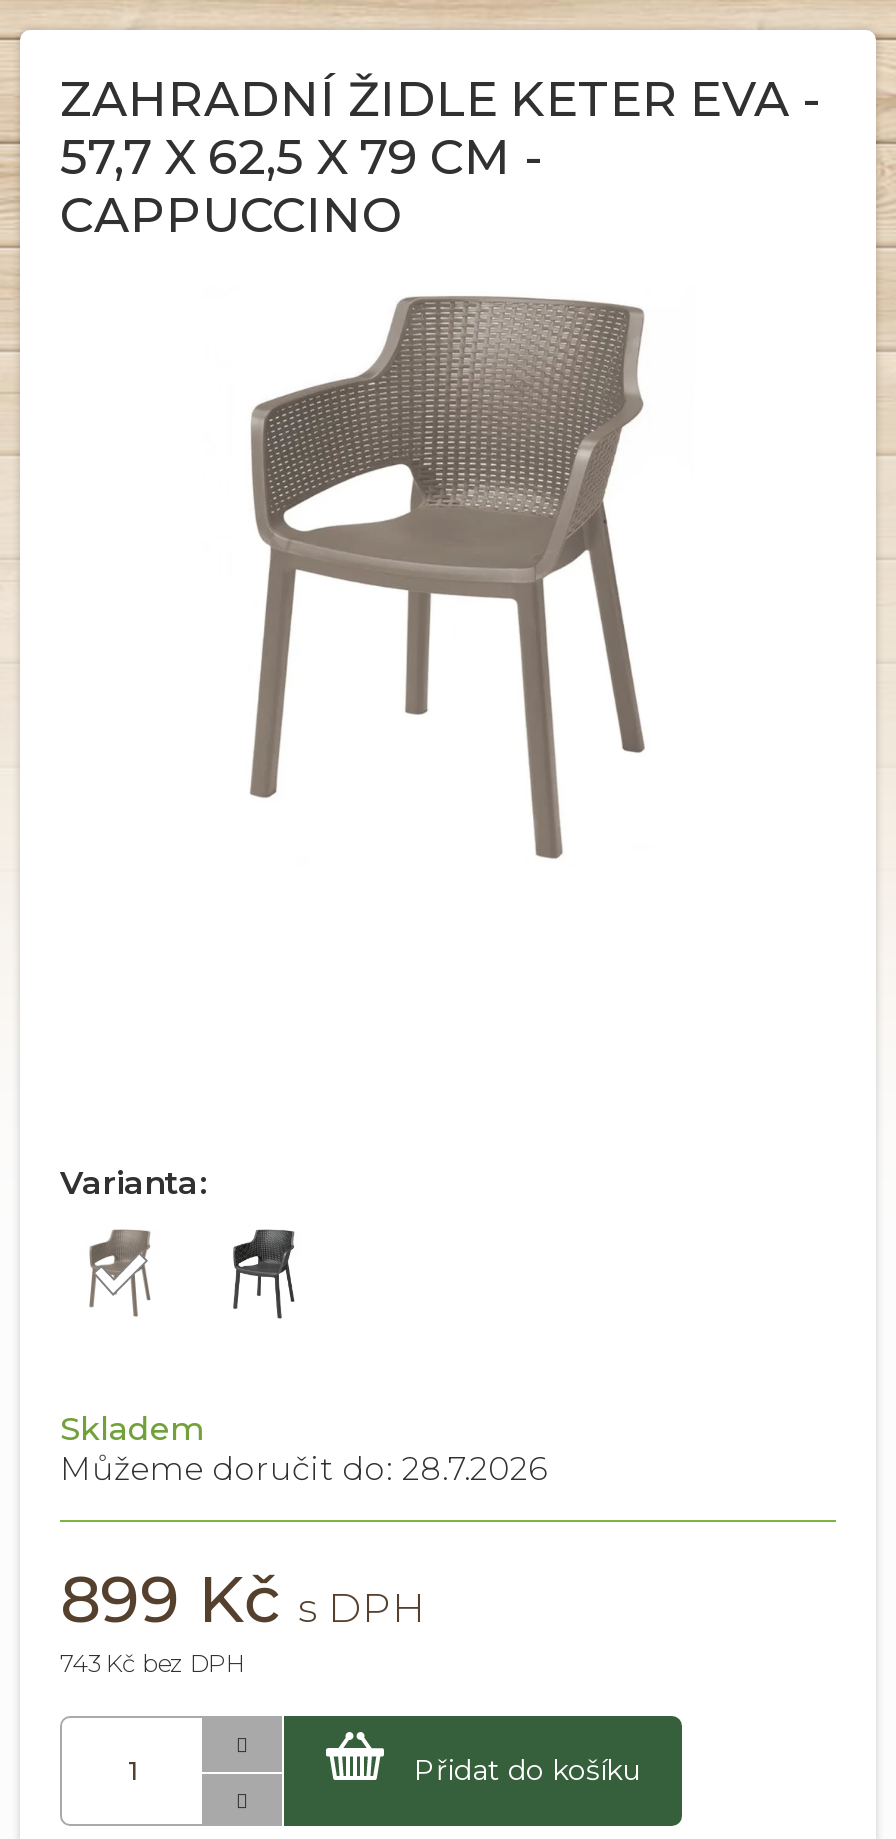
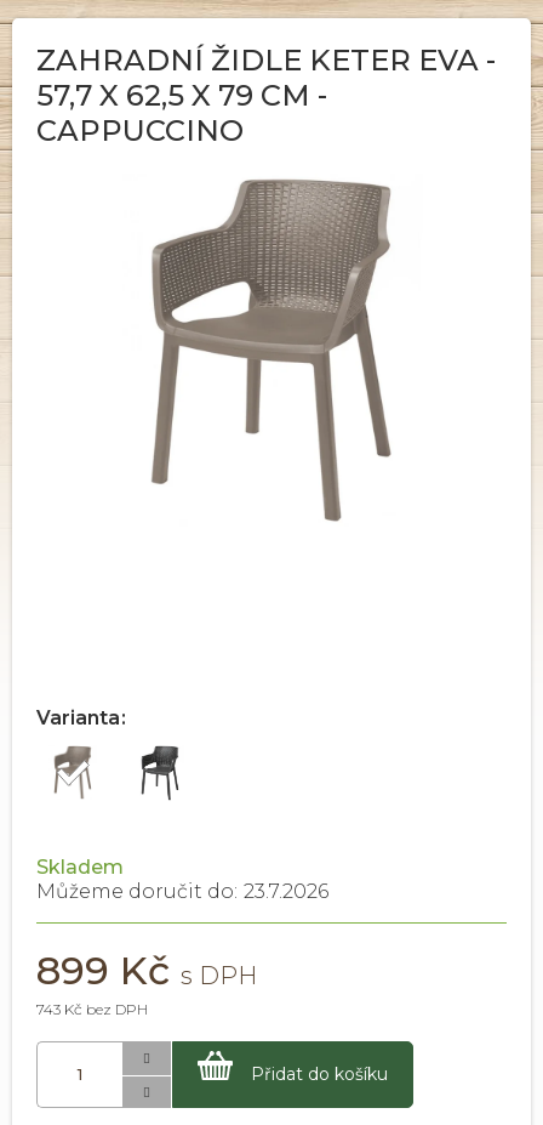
[60,1450,546,1488] Můžeme doručit do: 28.7.2026 -> [36,880,328,903] Můžeme doručit do: 23.7.2026

